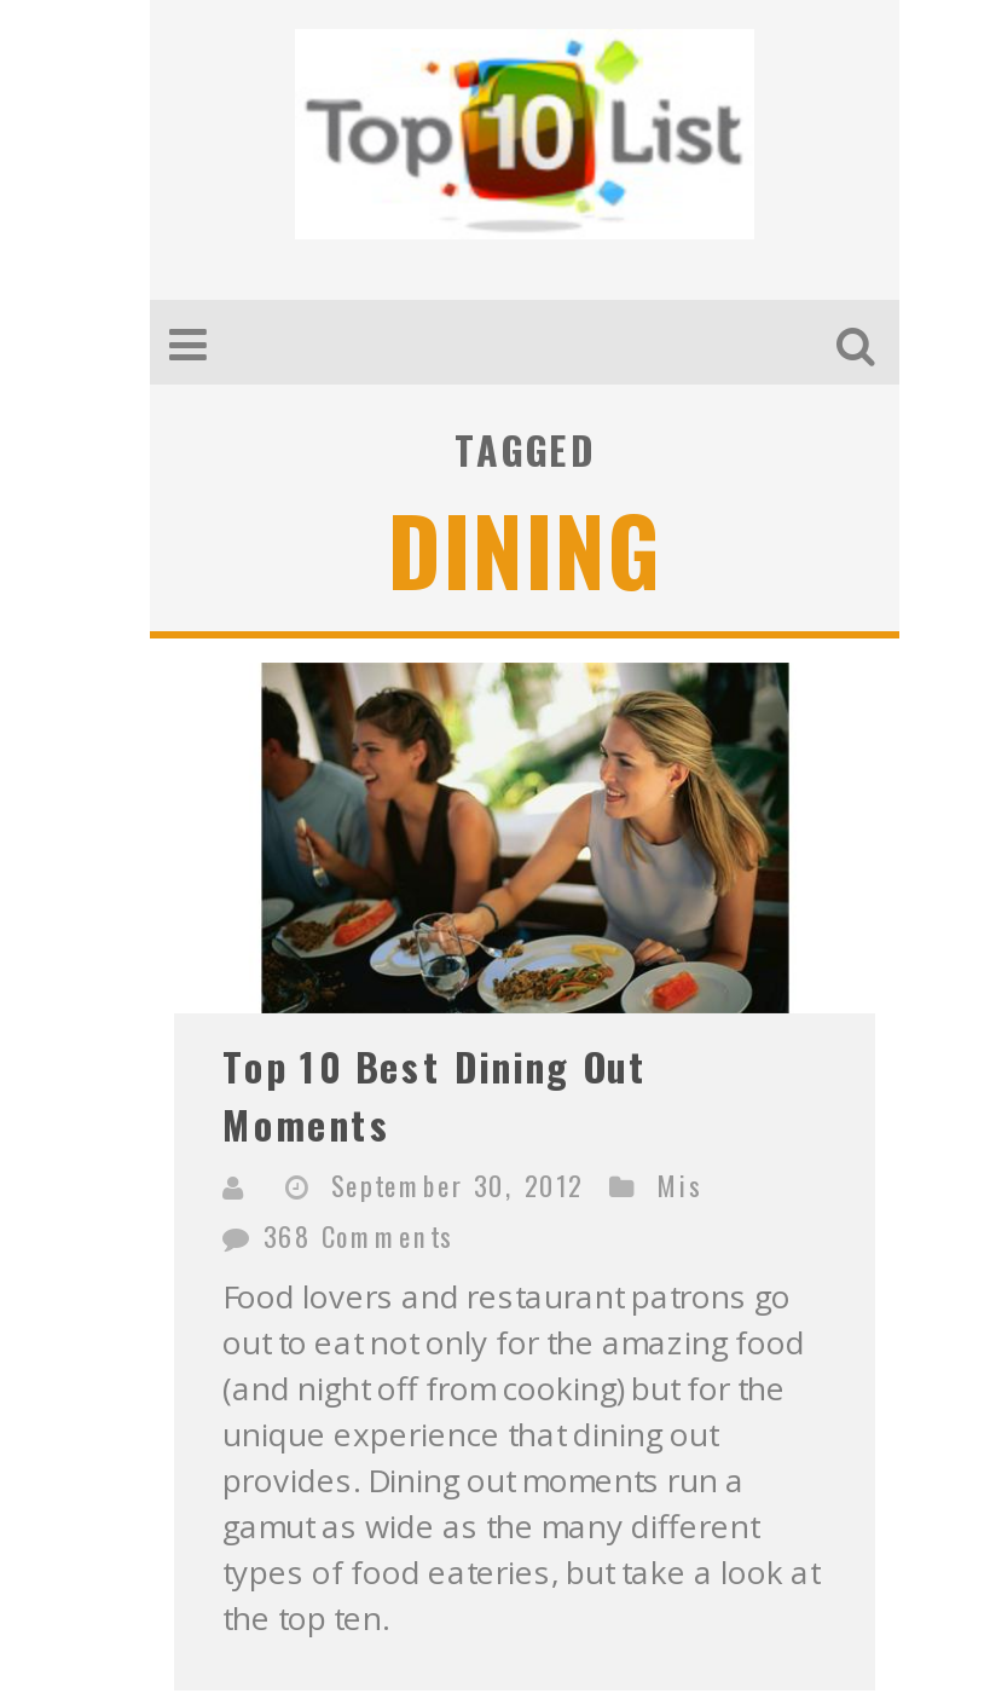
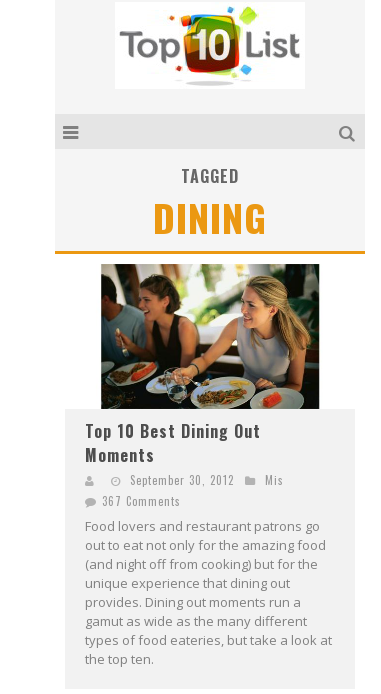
[264,1217,455,1256] 368 Comments -> [102,493,181,509] 367 Comments

